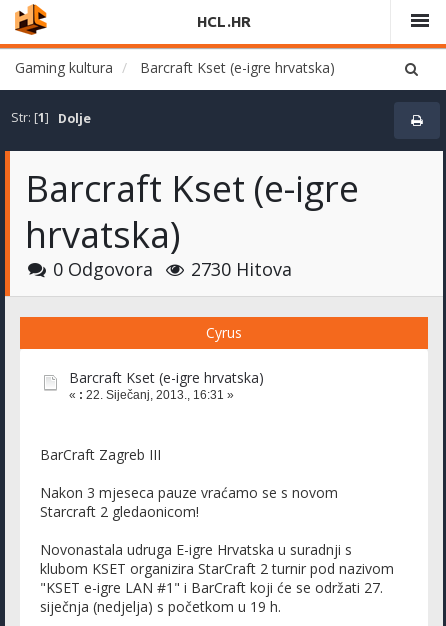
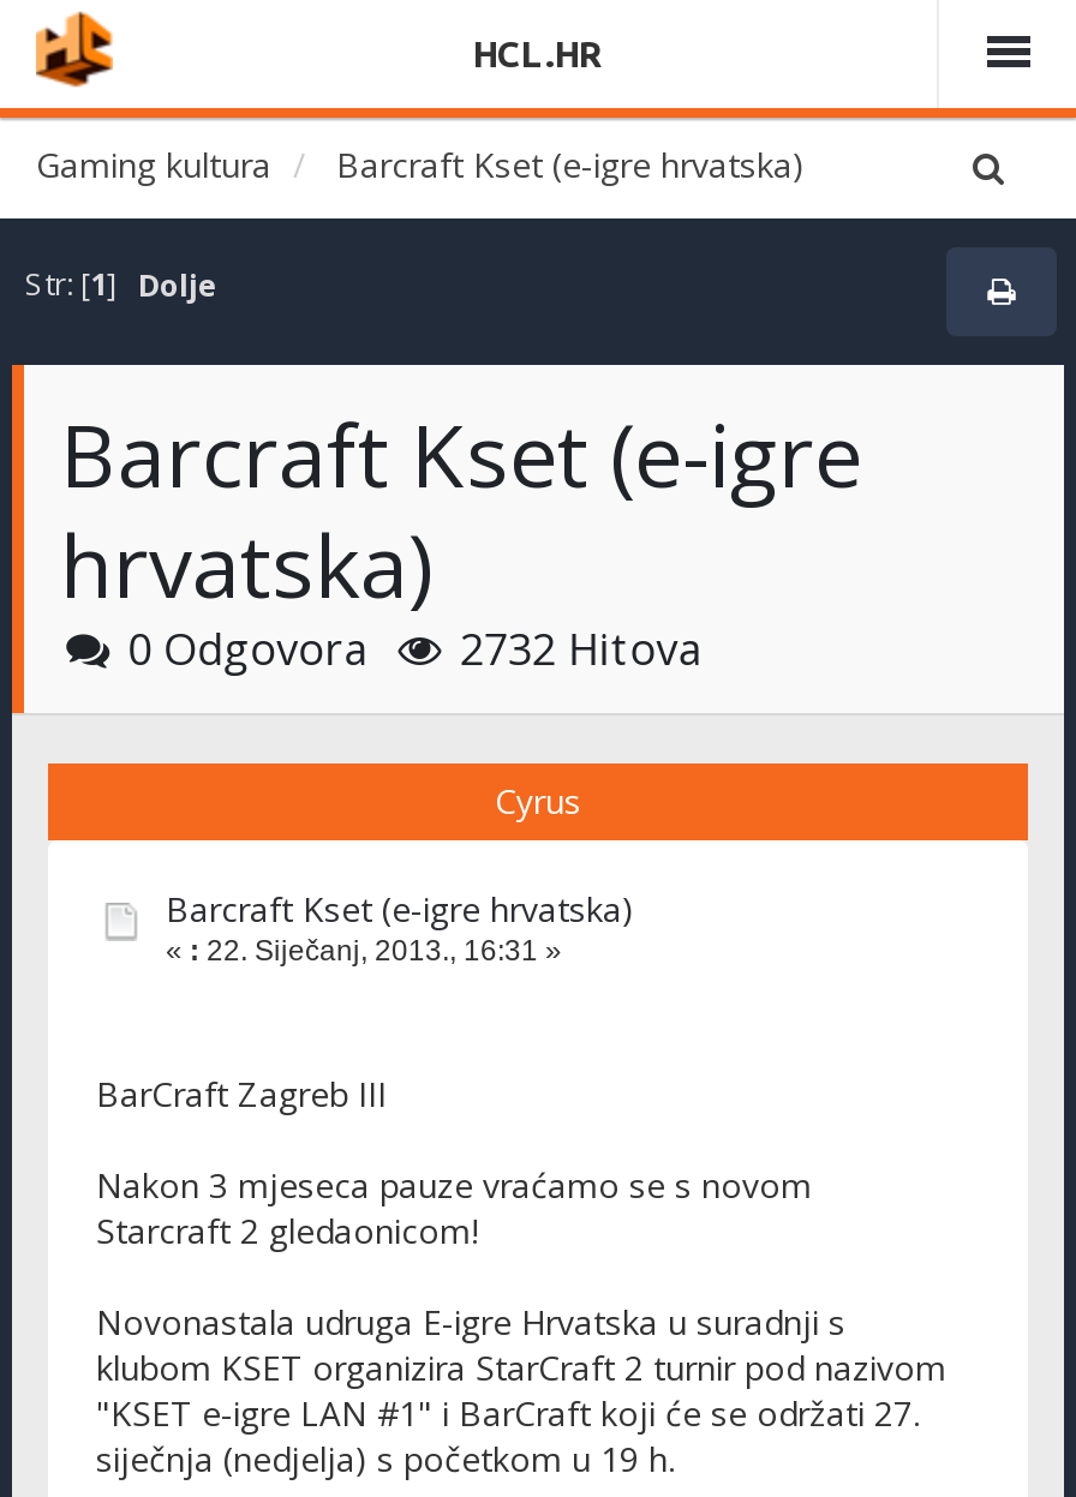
[53,257,292,281] 0 Odgovora 2730 Hitova -> [128,619,702,677] 0 Odgovora 2732 Hitova

